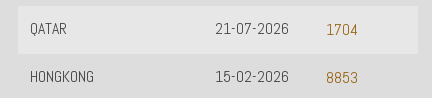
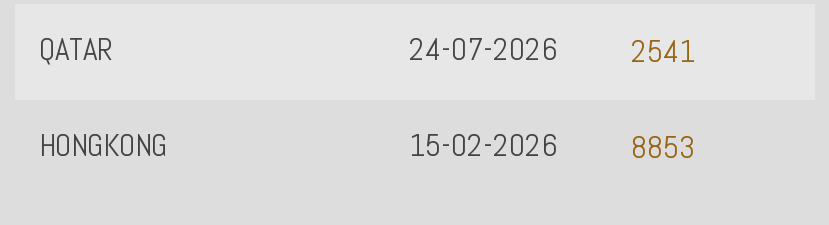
[215,19,289,39] 21-07-2026 -> [409,31,557,71] 24-07-2026
[326,20,358,40] 1704 -> [631,32,695,72] 2541

